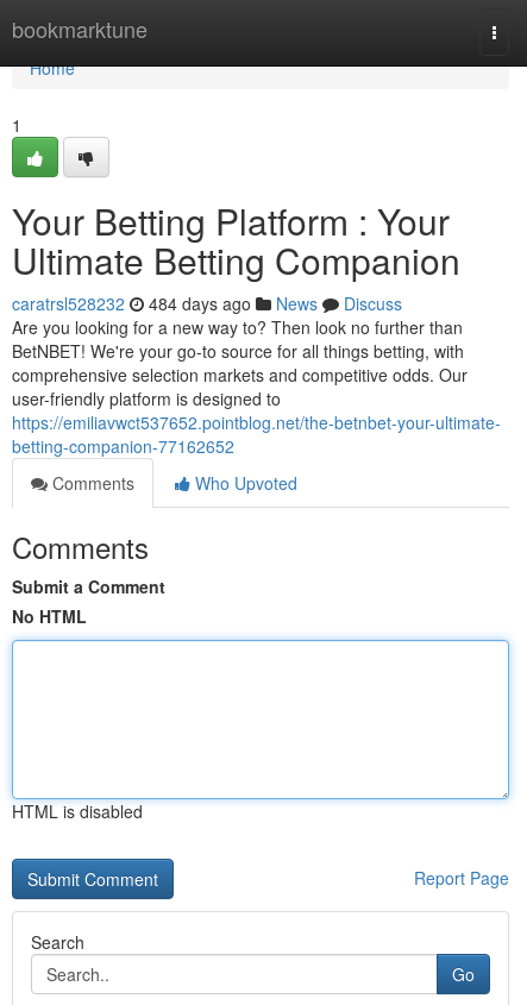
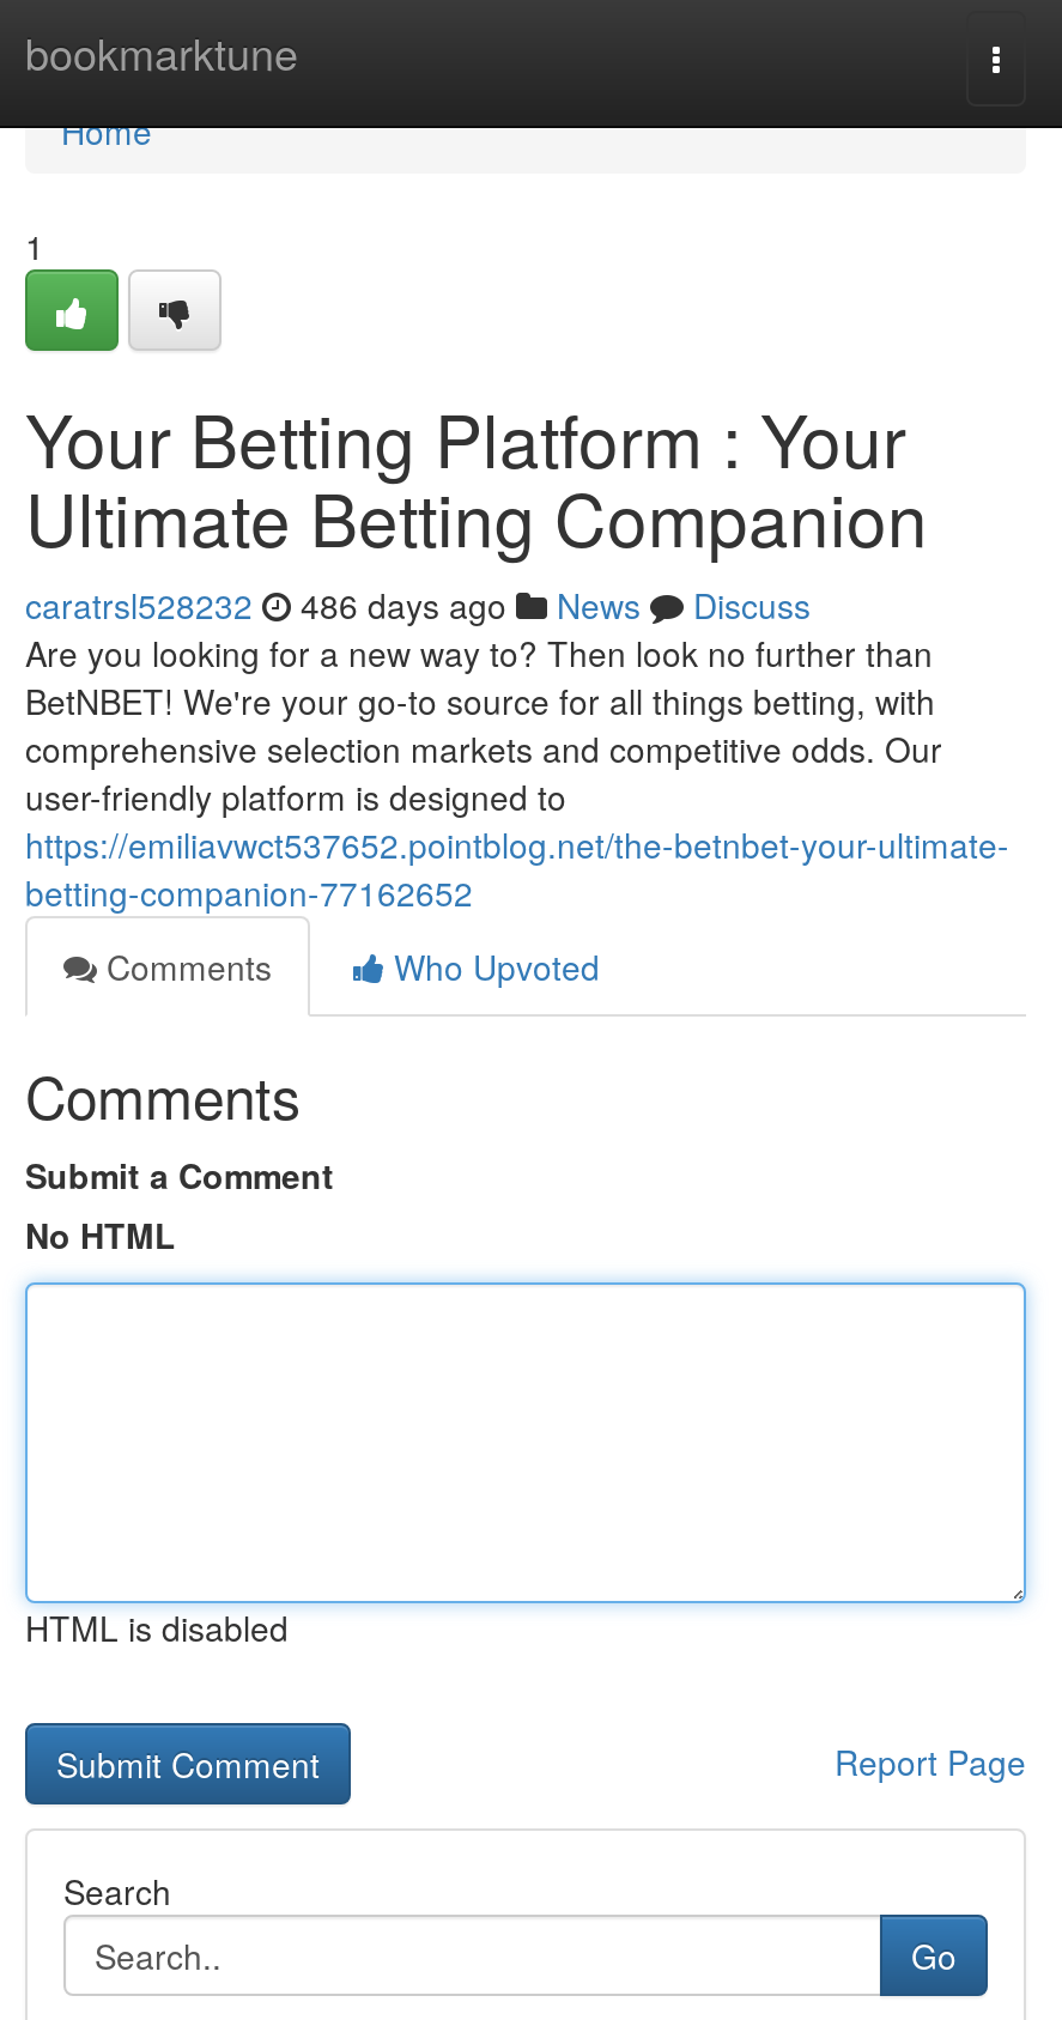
[12,291,402,315] caratrsl528232 484 days ago News Discuss -> [25,581,811,629] caratrsl528232 486 days ago News Discuss

